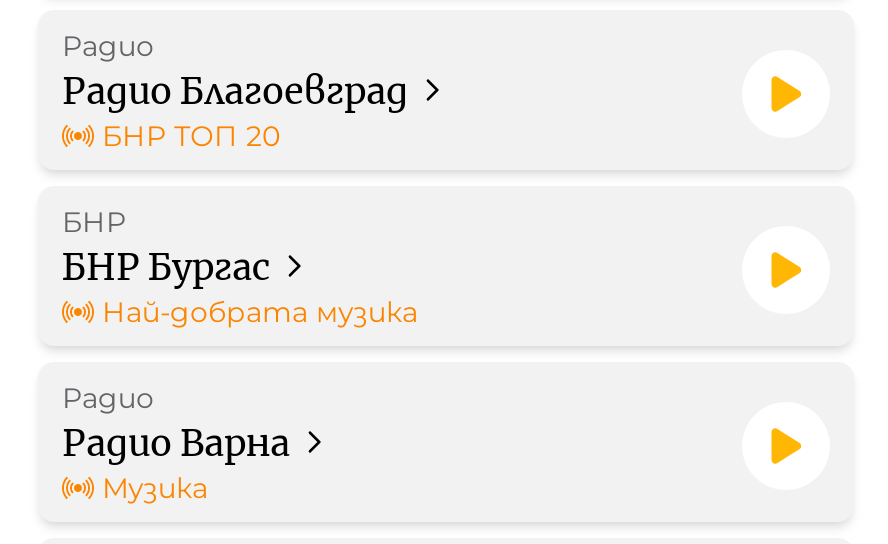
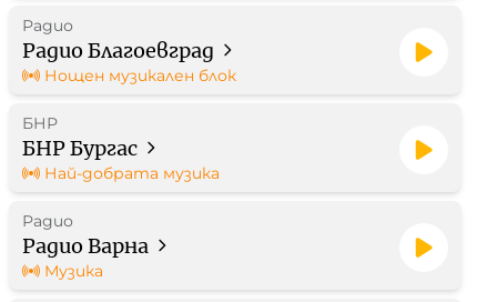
[102,117,280,153] БНР ТОП 20 -> [44,65,236,85] Нощен музикален блок

